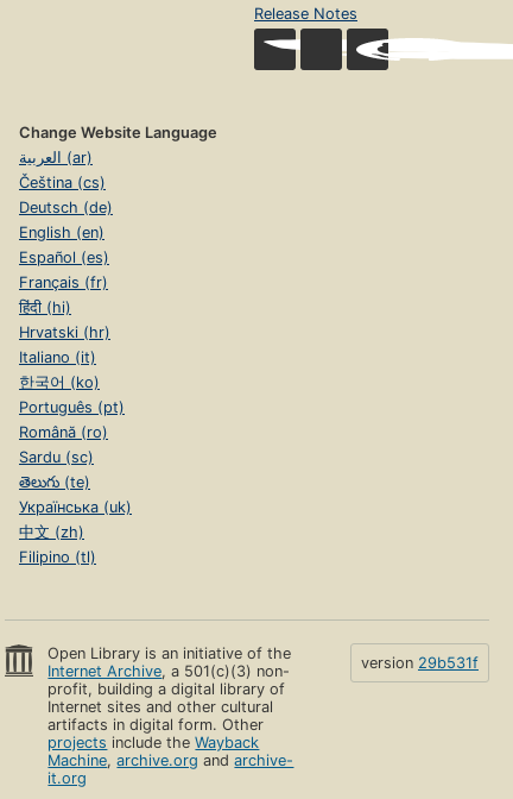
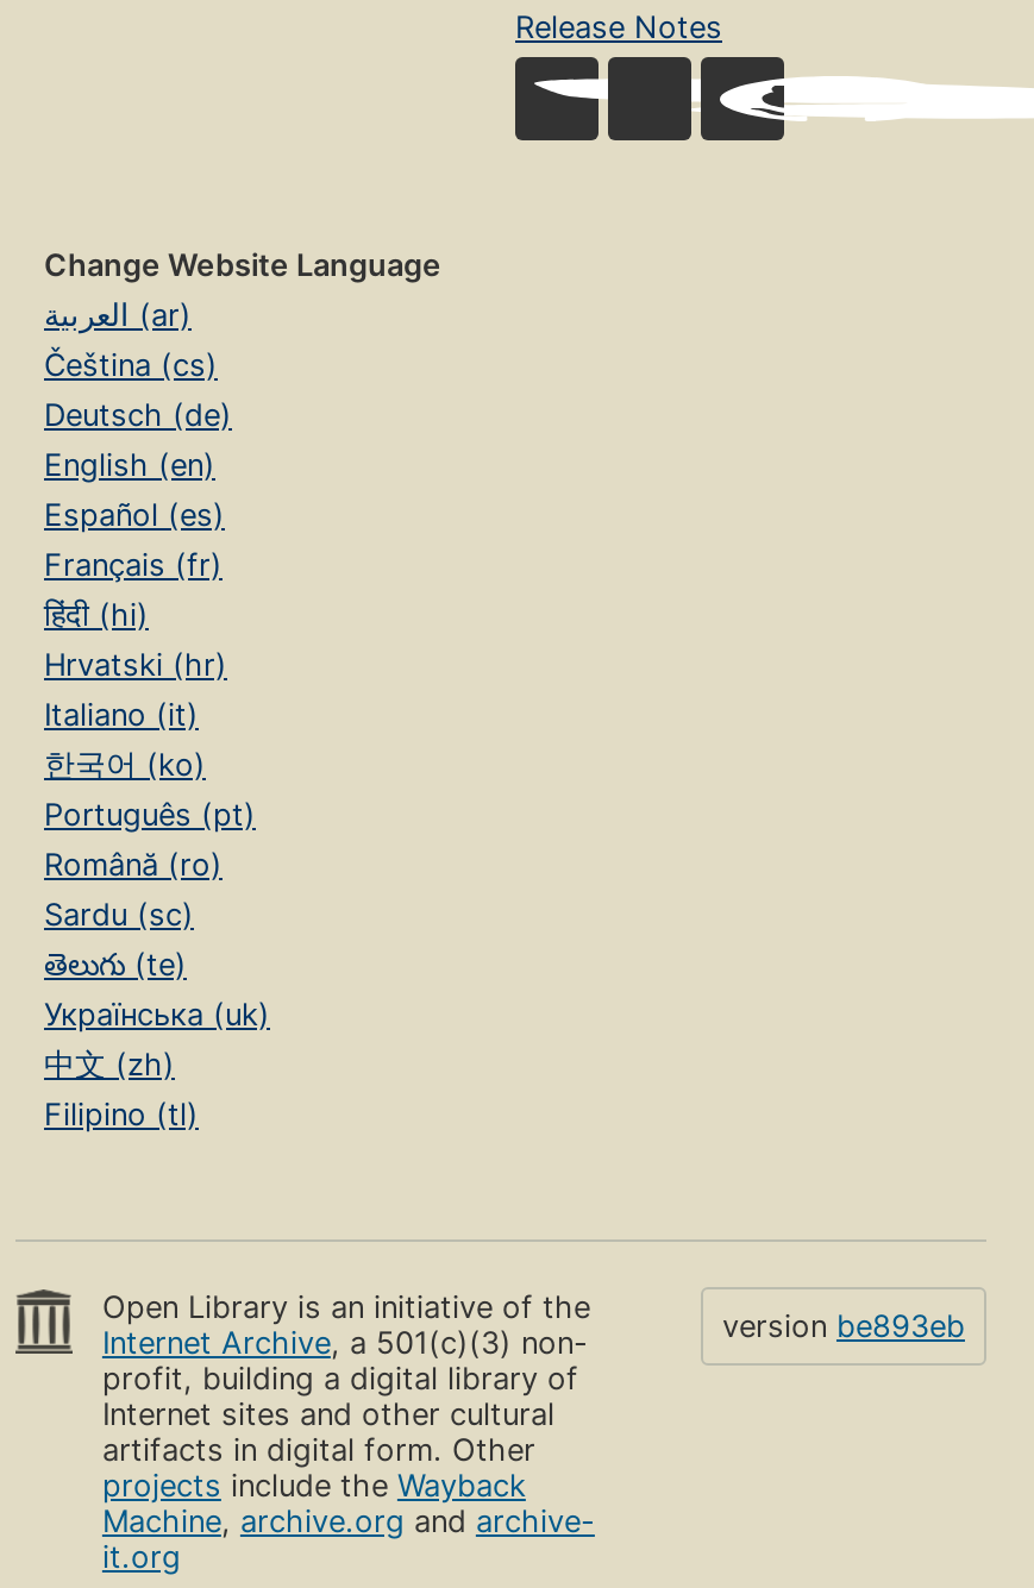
[361,654,479,672] version 29b531f -> [722,1308,965,1344] version be893eb

